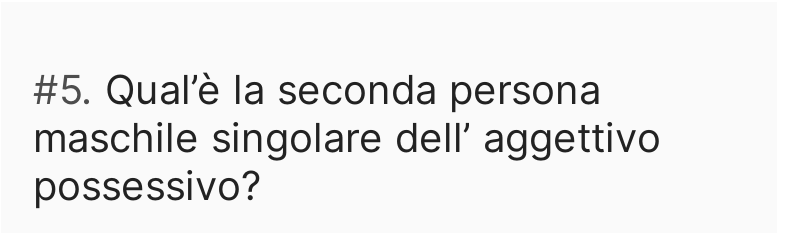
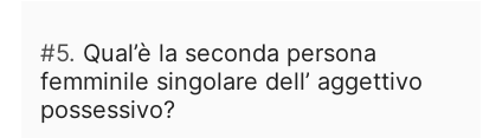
[33,114,661,162] maschile singolare dell’ aggettivo -> [40,67,423,96] femminile singolare dell’ aggettivo

